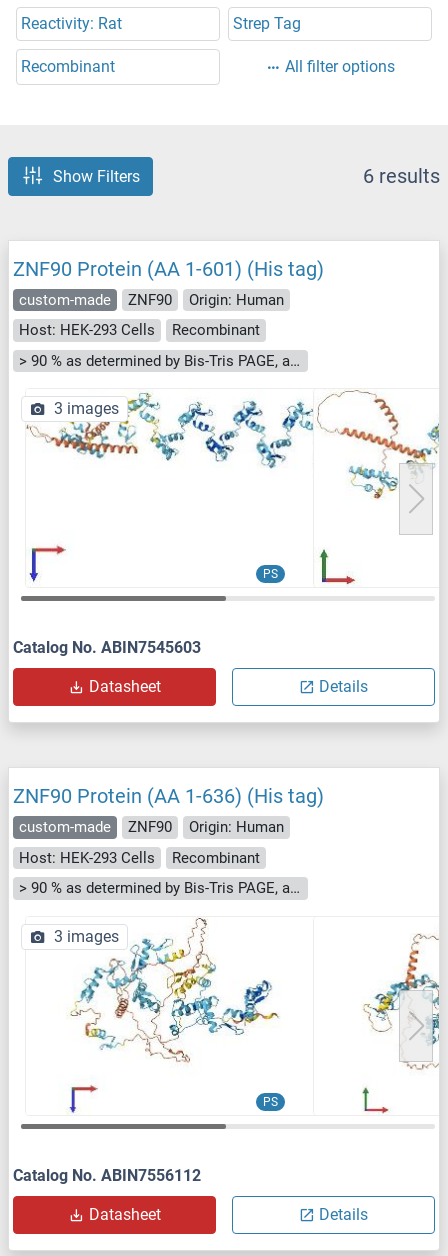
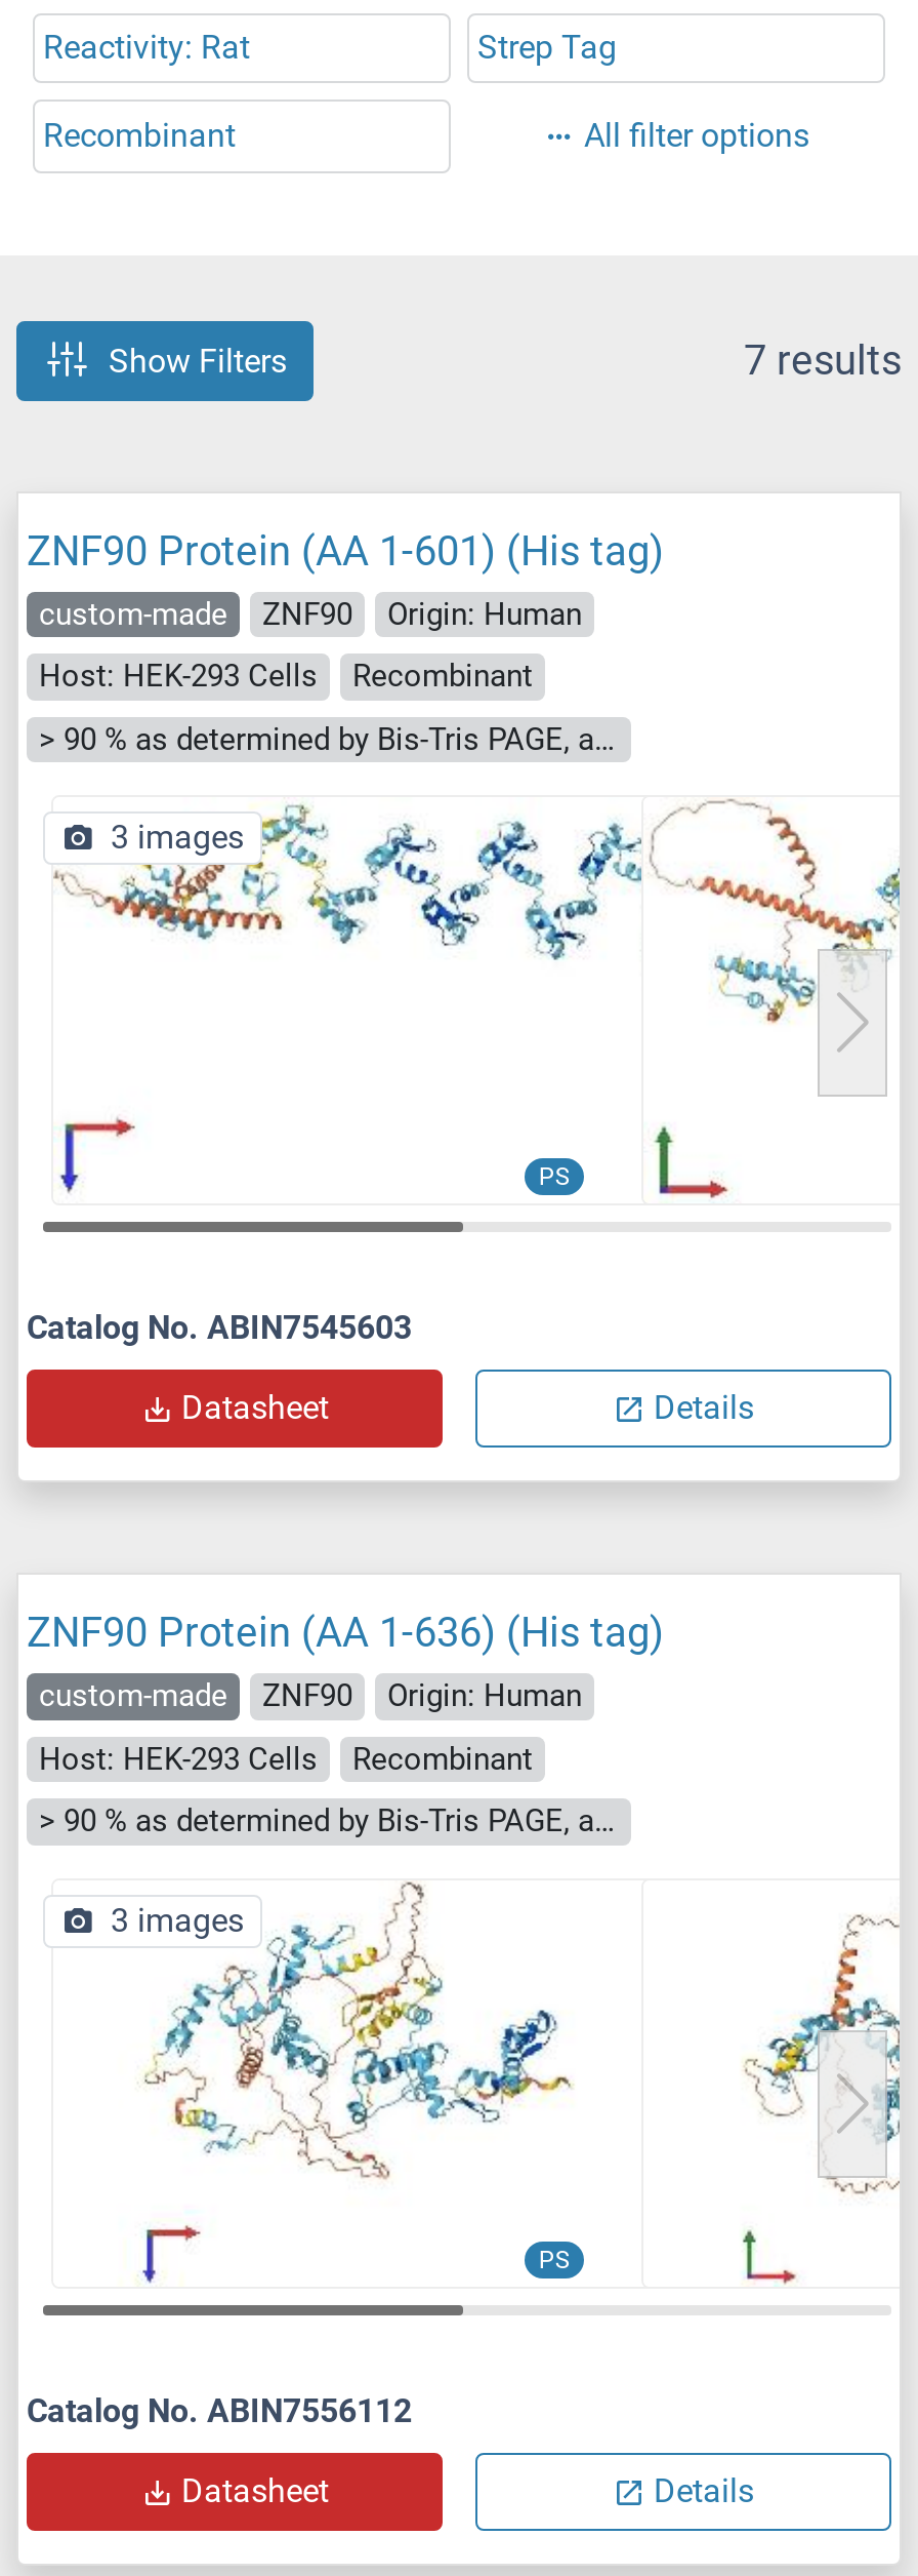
[363,164,440,188] 6 results -> [744,336,902,386] 7 results

